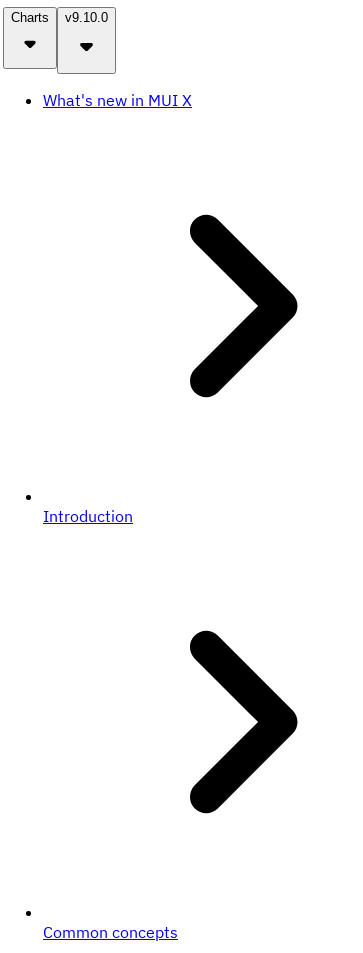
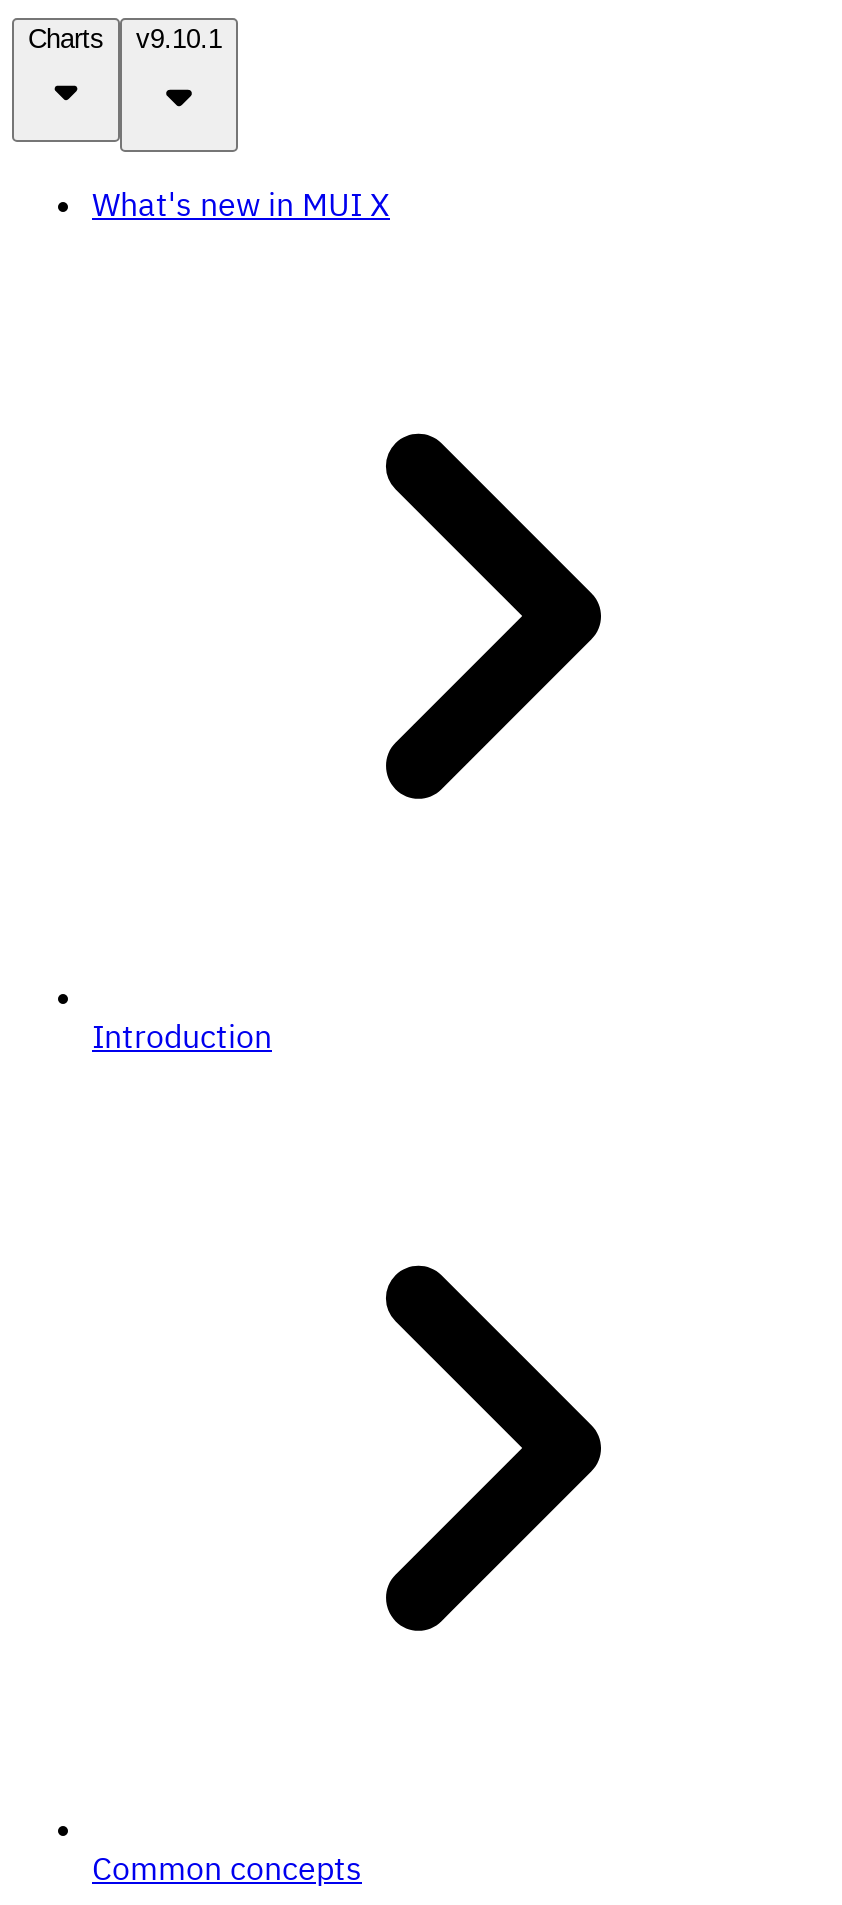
[11,10,108,25] Charts v9.10.0 -> [28,24,222,54] Charts v9.10.1

